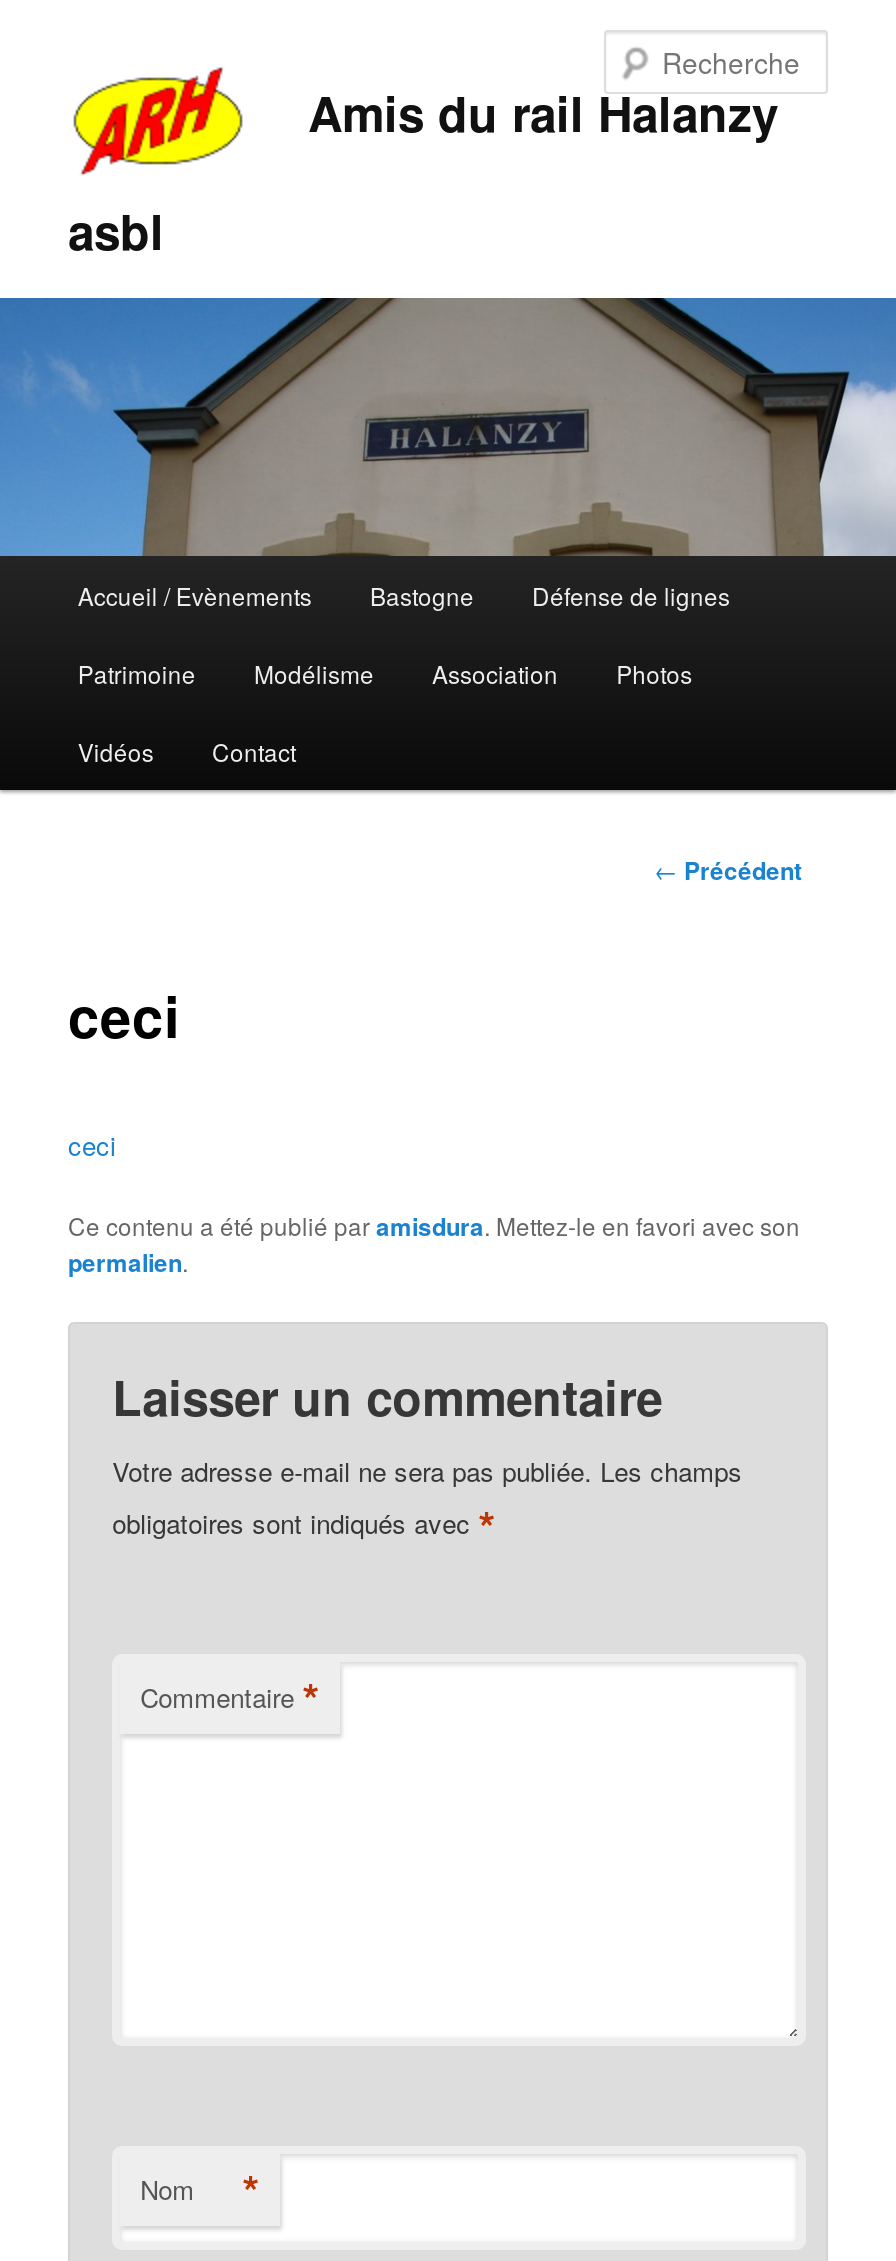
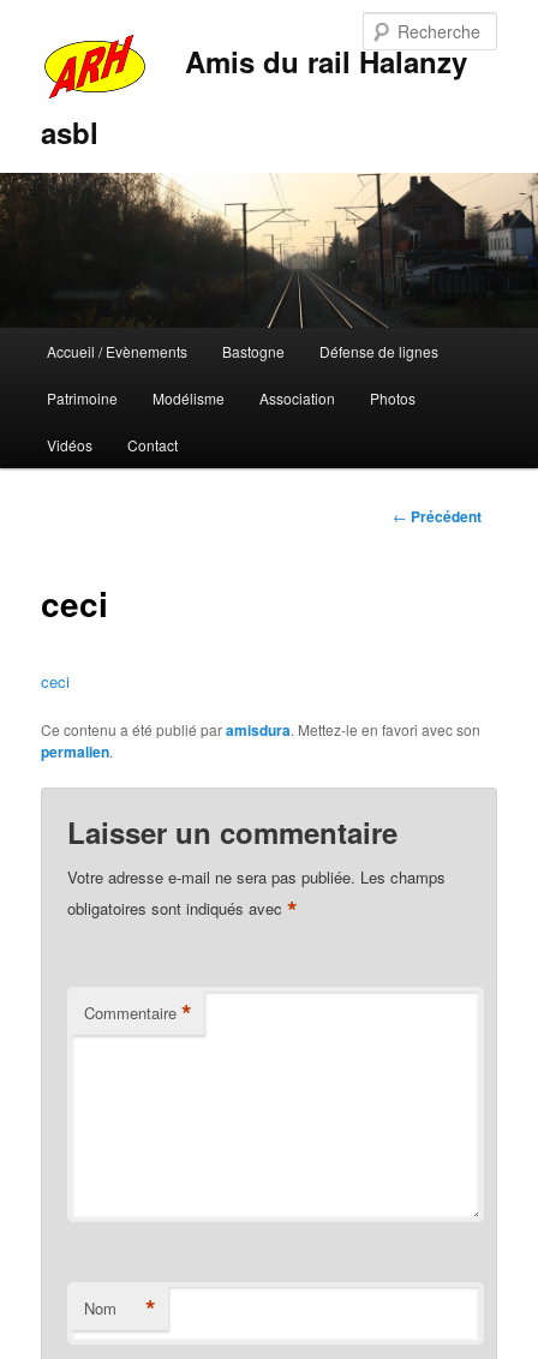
[6,296,890,558] [image] -> [4,172,534,328] [image]

